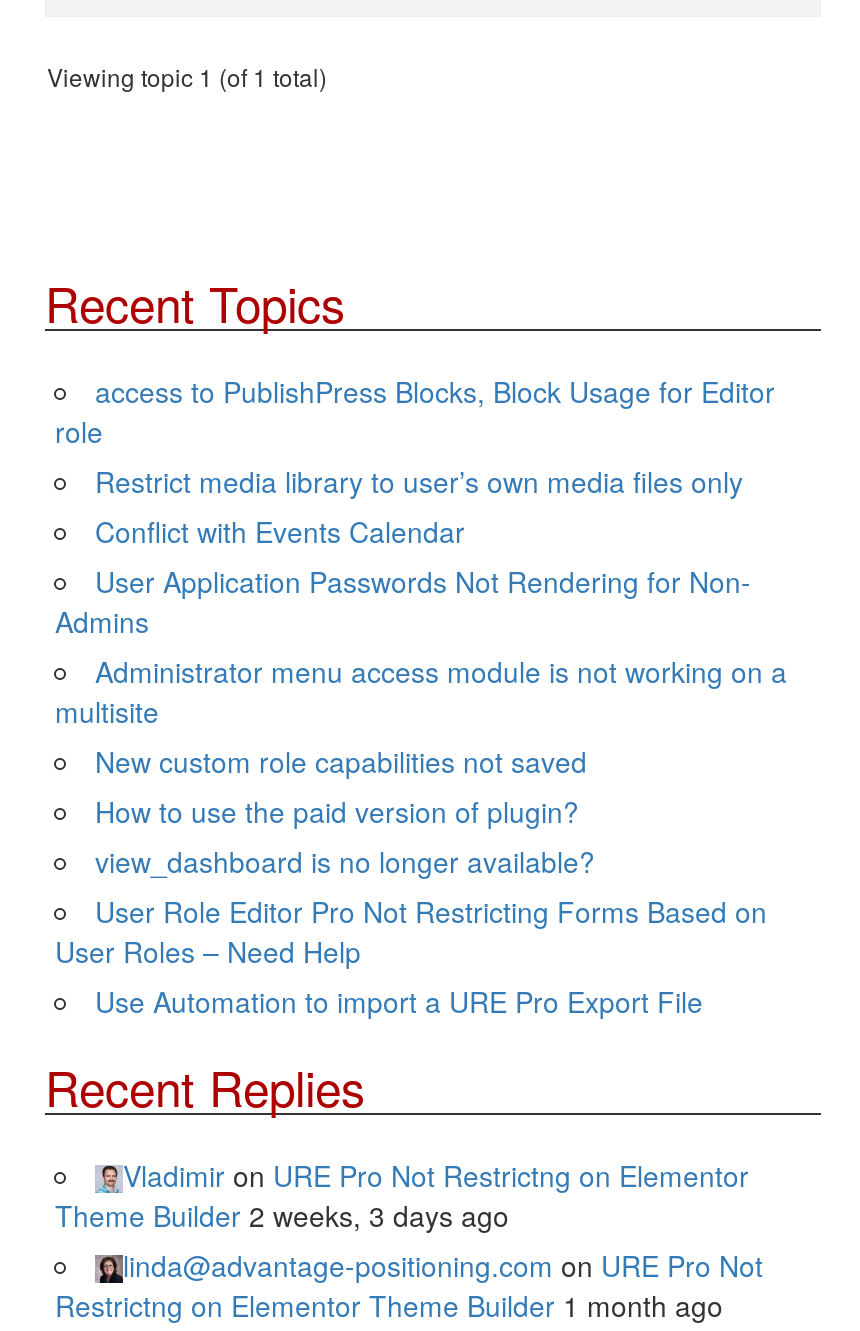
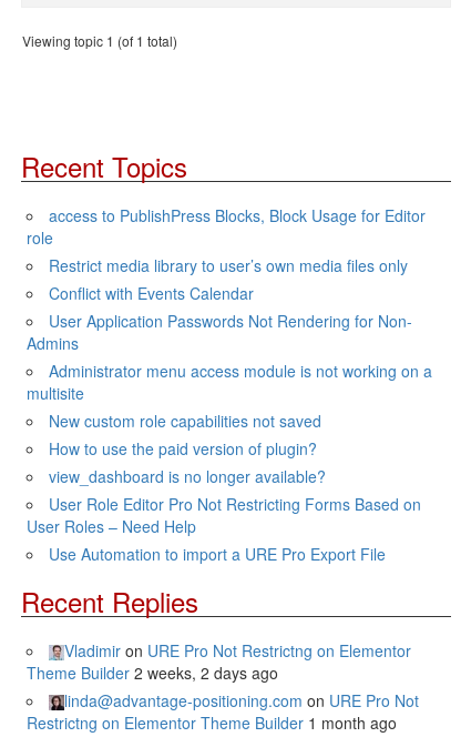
[55,1194,509,1234] Theme Builder 2 weeks, 3 days ago -> [27,661,278,683] Theme Builder 2 weeks, 2 days ago

